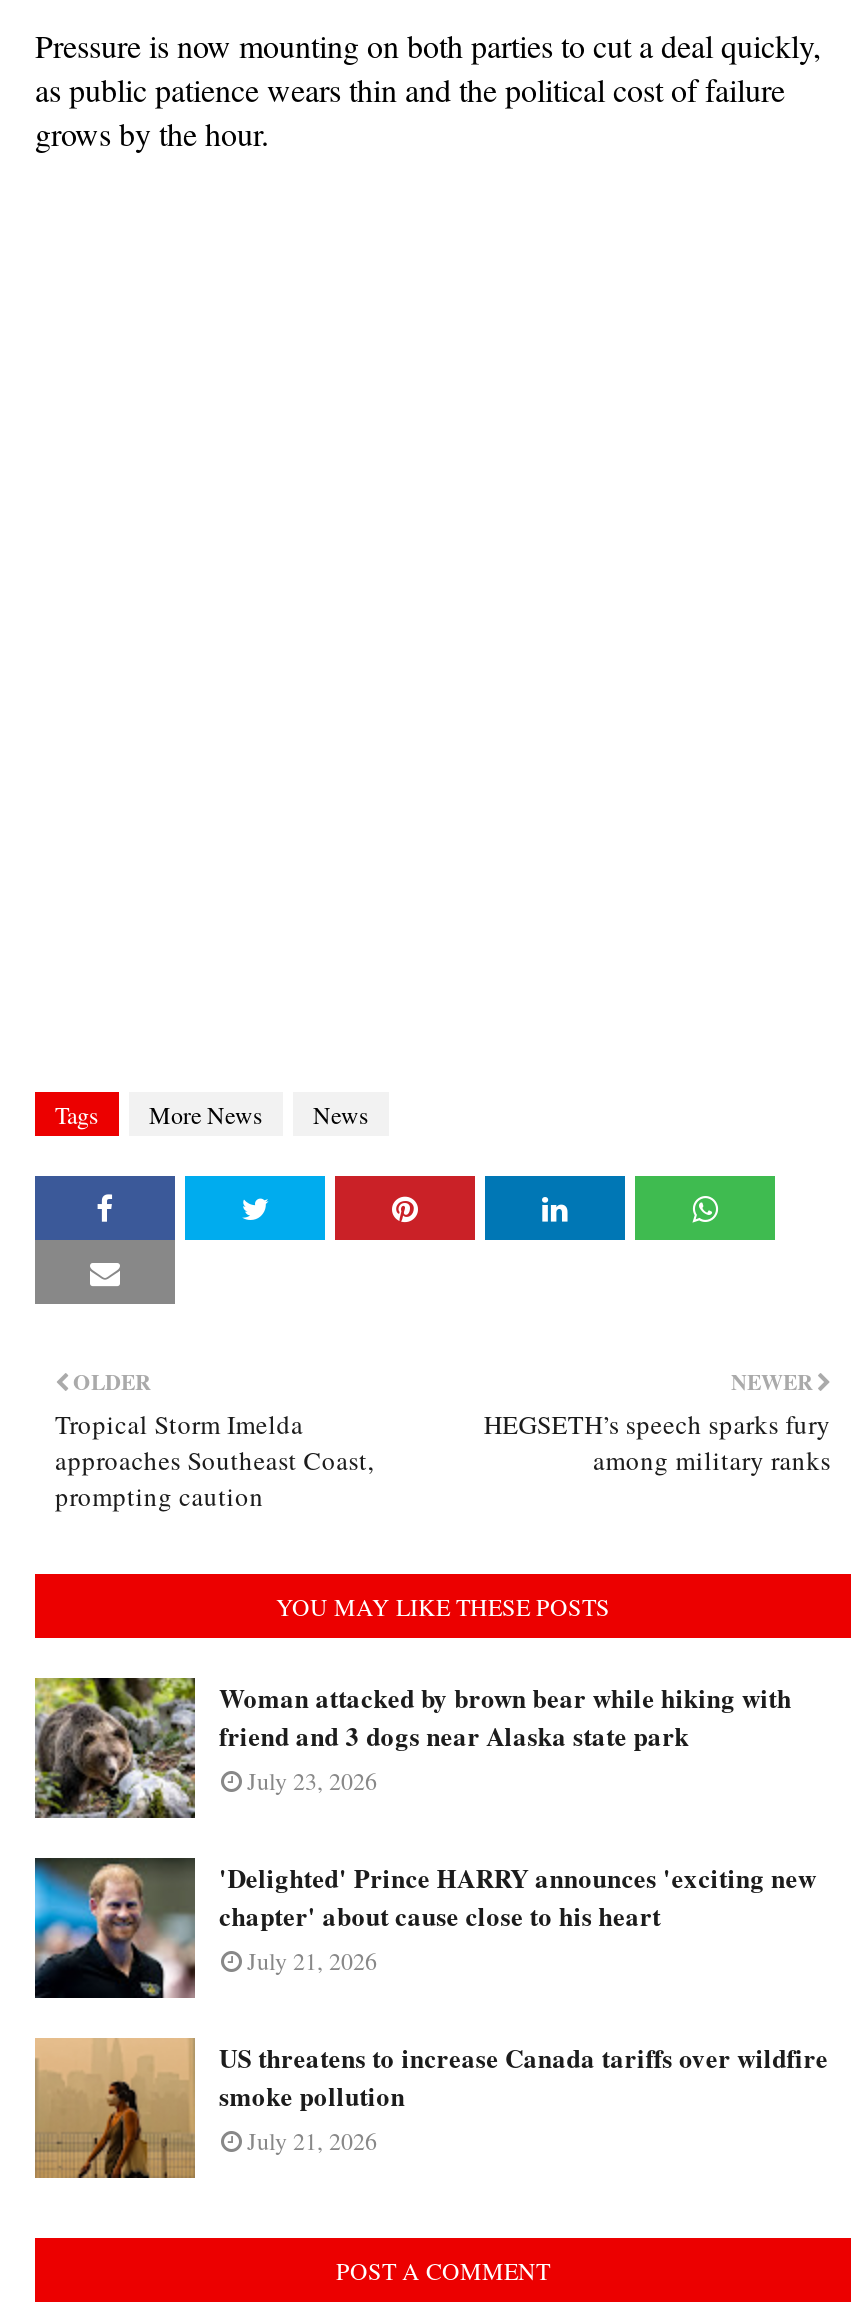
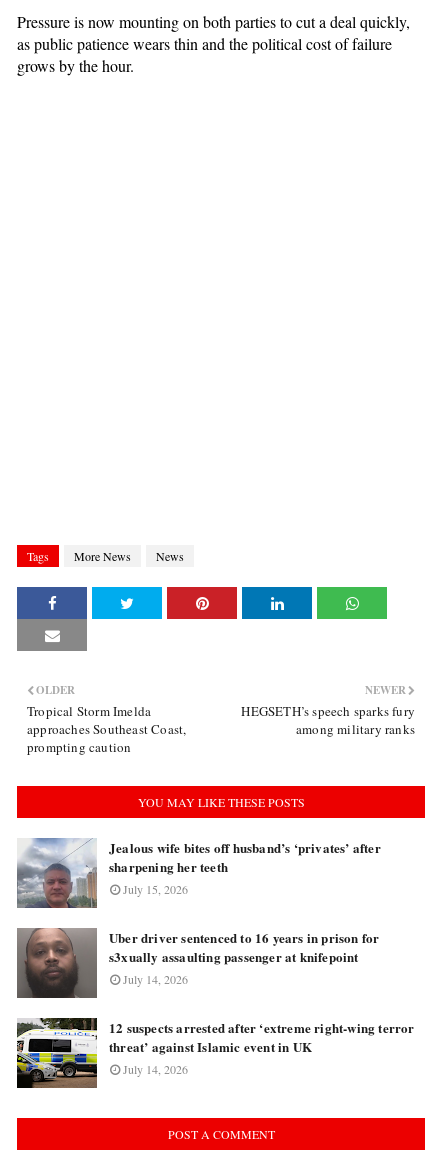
[33,1676,791,1818] [image] | Woman attacked by brown bear while hiking with | friend and 3 dogs near Alaska state park | July 23, 2026 -> [17,837,381,908] [image] | Jealous wife bites off husband’s ‘privates’ after | sharpening her teeth | July 15, 2026
[33,1856,816,1998] [image] | 'Delighted' Prince HARRY announces 'exciting new | chapter' about cause close to his heart | July 21, 2026 -> [16,928,379,998] [image] | Uber driver sentenced to 16 years in prison for | s3xually assaulting passenger at knifepoint | July 14, 2026
[33,2038,828,2180] [image] | US threatens to increase Canada tariffs over wildfire | smoke pollution | July 21, 2026 -> [16,1017,415,1089] [image] | 12 suspects arrested after ‘extreme right-wing terror | threat’ against Islamic event in UK | July 14, 2026

